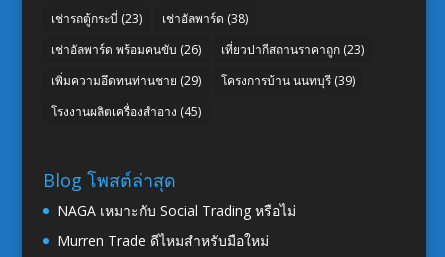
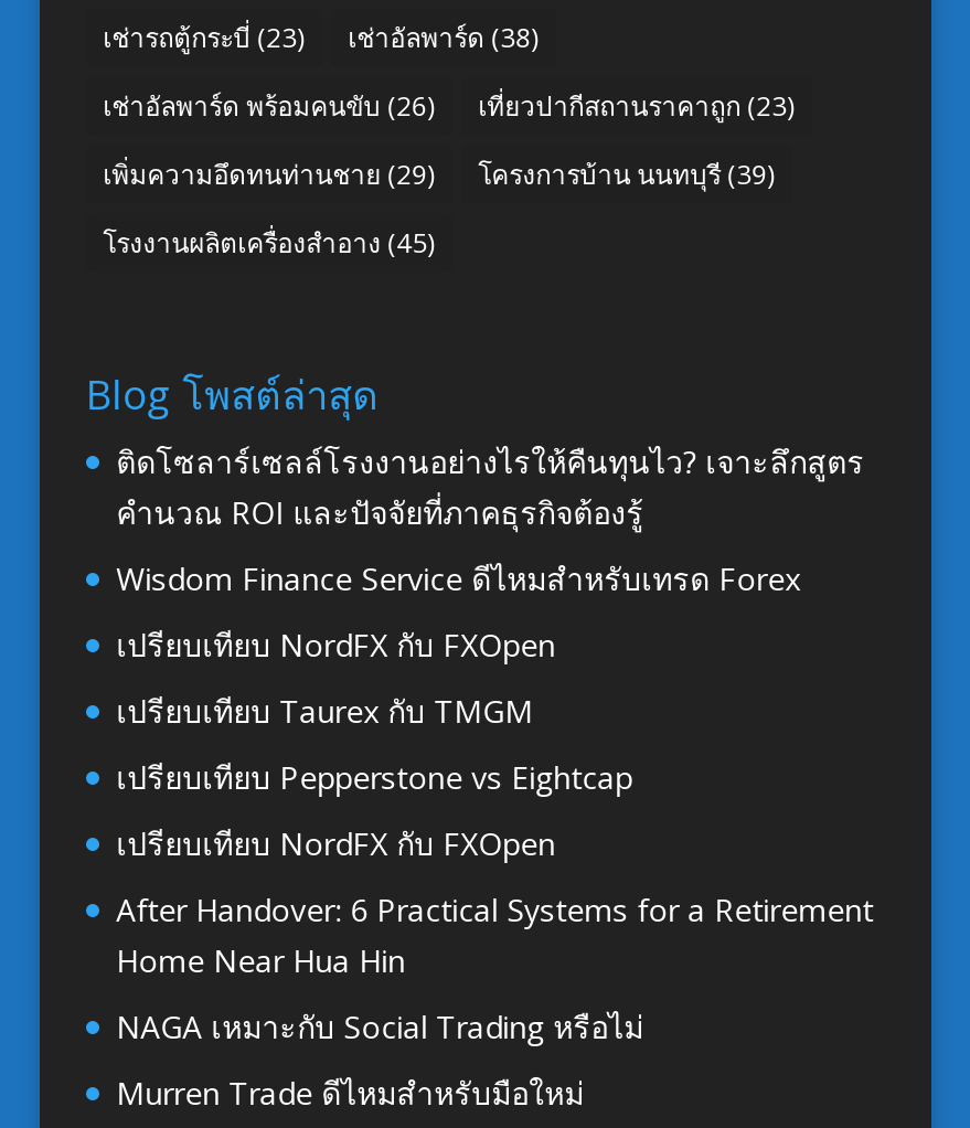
none -> [116,439,873,980] ติดโซลาร์เซลล์โรงงานอย่างไรให้คืนทุนไว? เจาะลึกสูตร | คำนวณ ROI และปัจจัยที่ภาคธุรกิจต้องรู้ | Wisdom Finance Service ดีไหมสำหรับเทรด Forex | เปรียบเทียบ NordFX กับ FXOpen | เปรียบเทียบ Taurex กับ TMGM | เปรียบเทียบ Pepperstone vs Eightcap | เปรียบเทียบ NordFX กับ FXOpen | After Handover: 6 Practical Systems for a Retirement | Home Near Hua Hin

